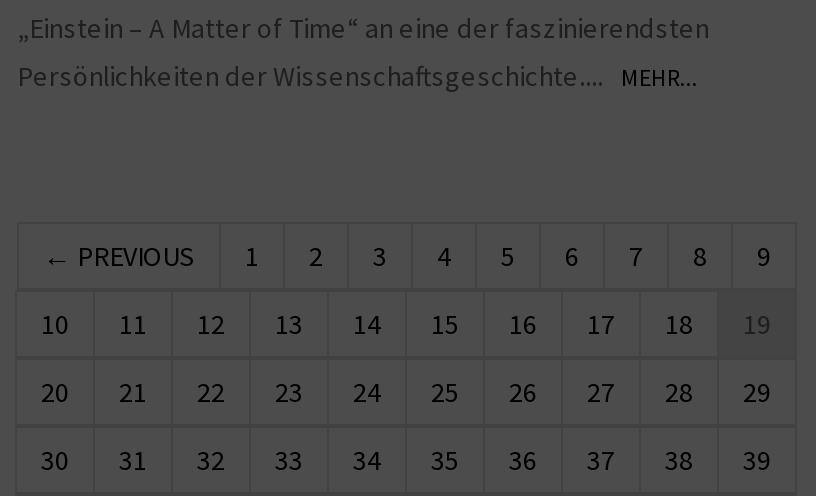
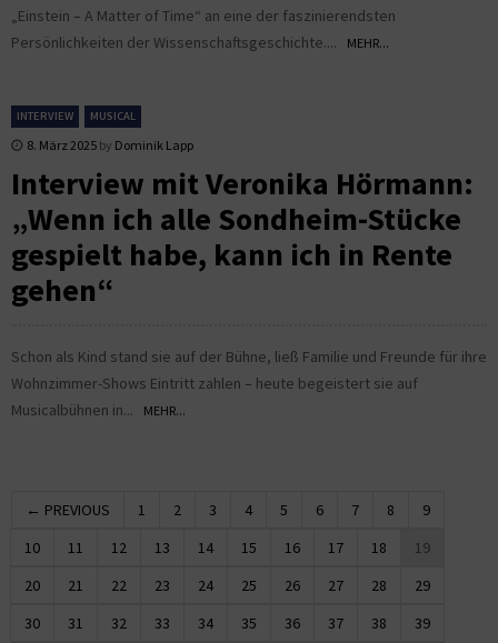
none -> [11,109,487,420] INTERVIEW | MUSICAL | 8. März 2025 by Dominik Lapp | Interview mit Veronika Hörmann: | „Wenn ich alle Sondheim-Stücke | gespielt habe, kann ich in Rente | gehen“ | Schon als Kind stand sie auf der Bühne, ließ Familie und Freunde für ihre | Wohnzimmer-Shows Eintritt zahlen – heute begeistert sie auf | Musicalbühnen in... MEHR...

